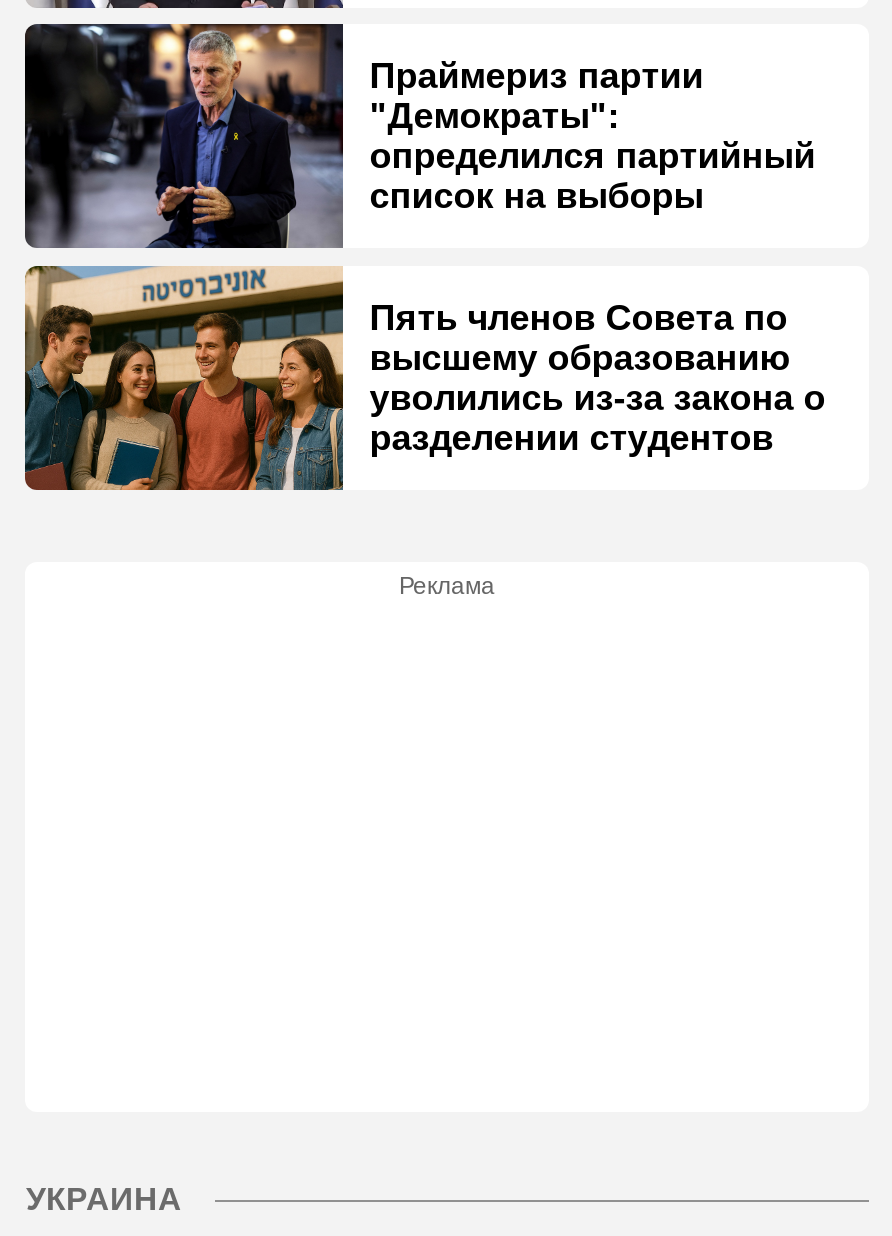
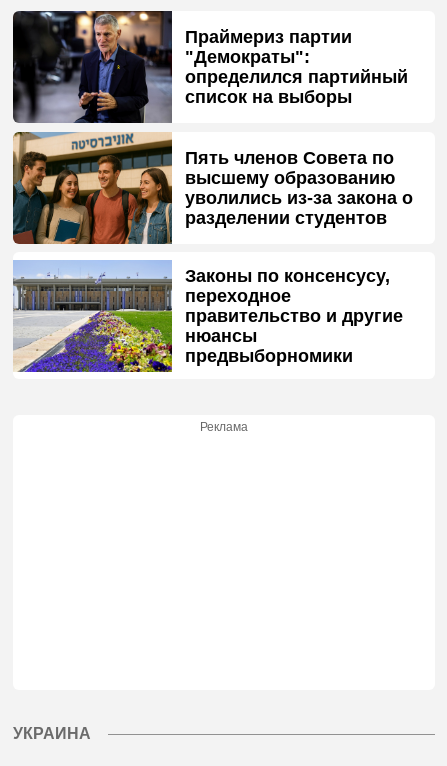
none -> [12,260,403,373] [image] | Законы по консенсусу, | переходное | правительство и другие | нюансы | предвыборномики

